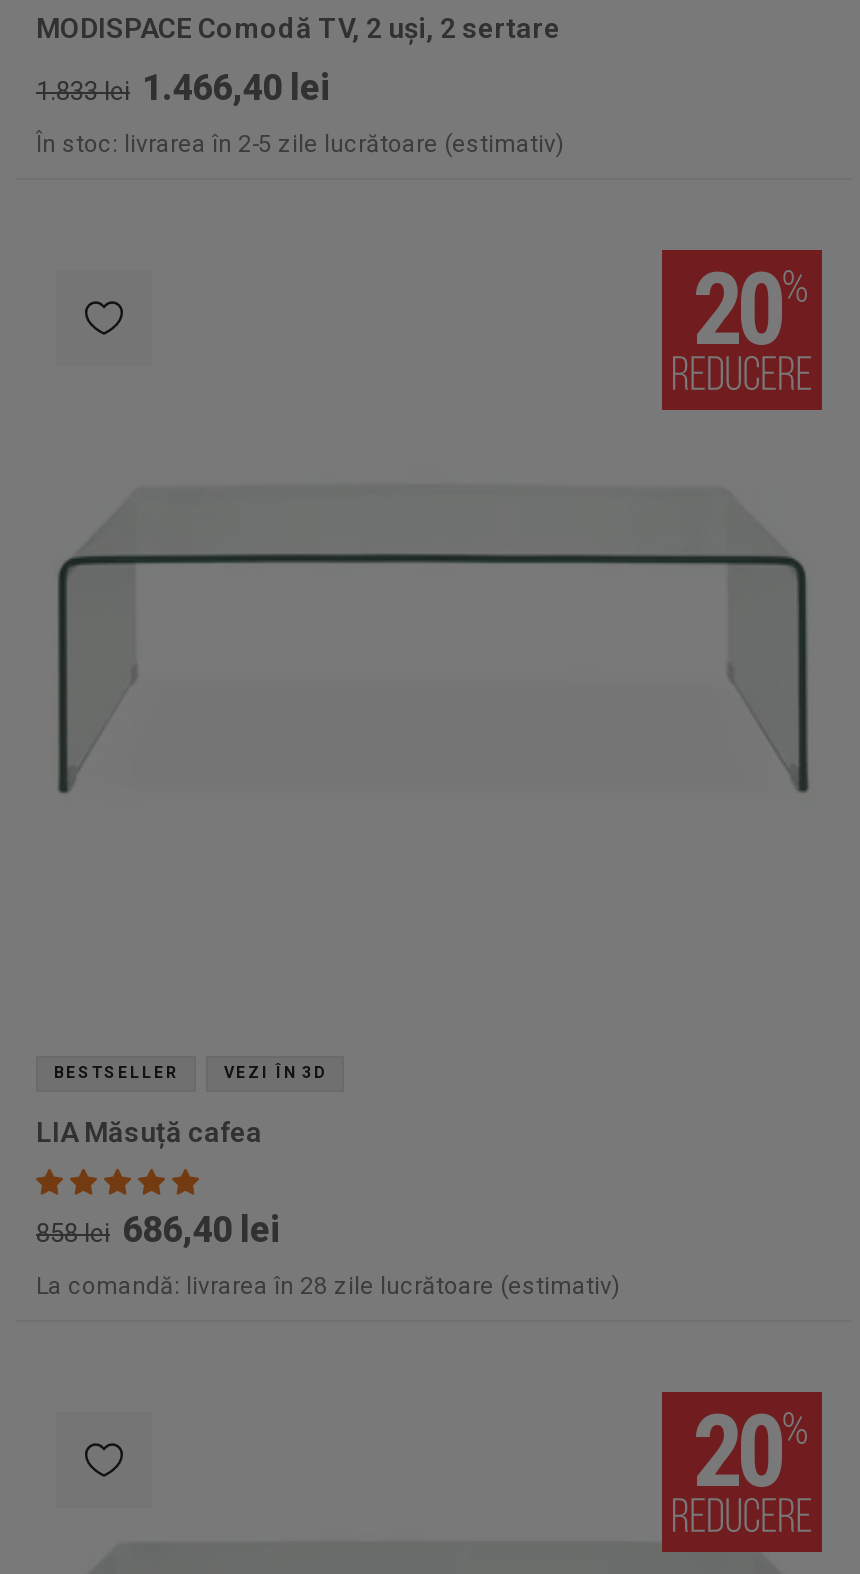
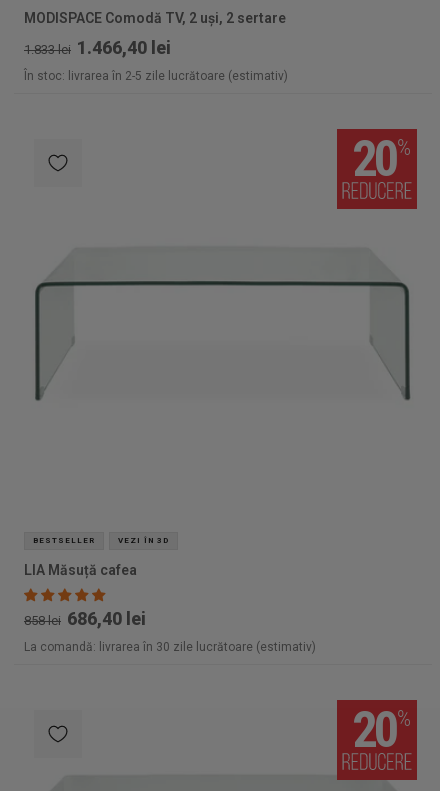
[36,1272,620,1300] La comandă: livrarea în 28 zile lucrătoare (estimativ) -> [24,640,316,654] La comandă: livrarea în 30 zile lucrătoare (estimativ)

